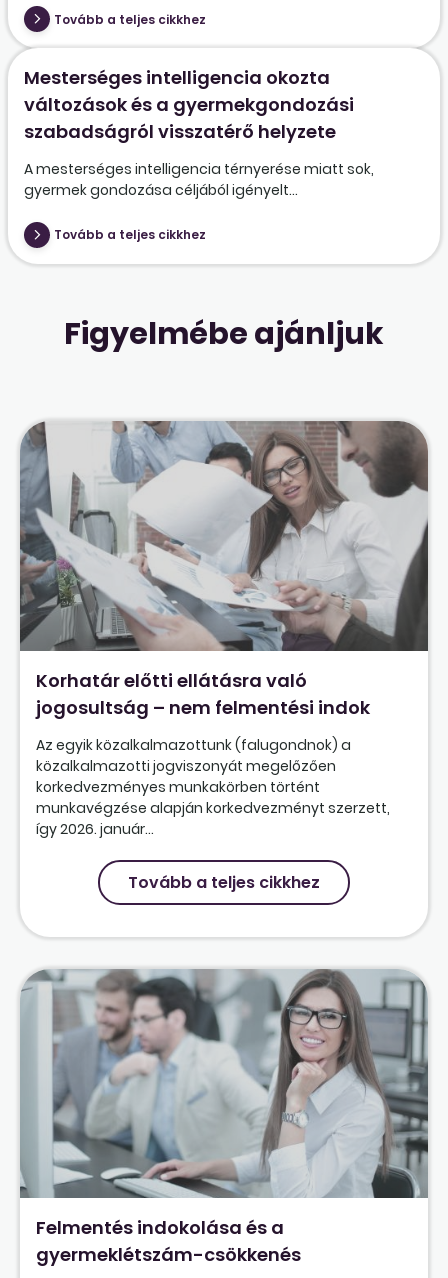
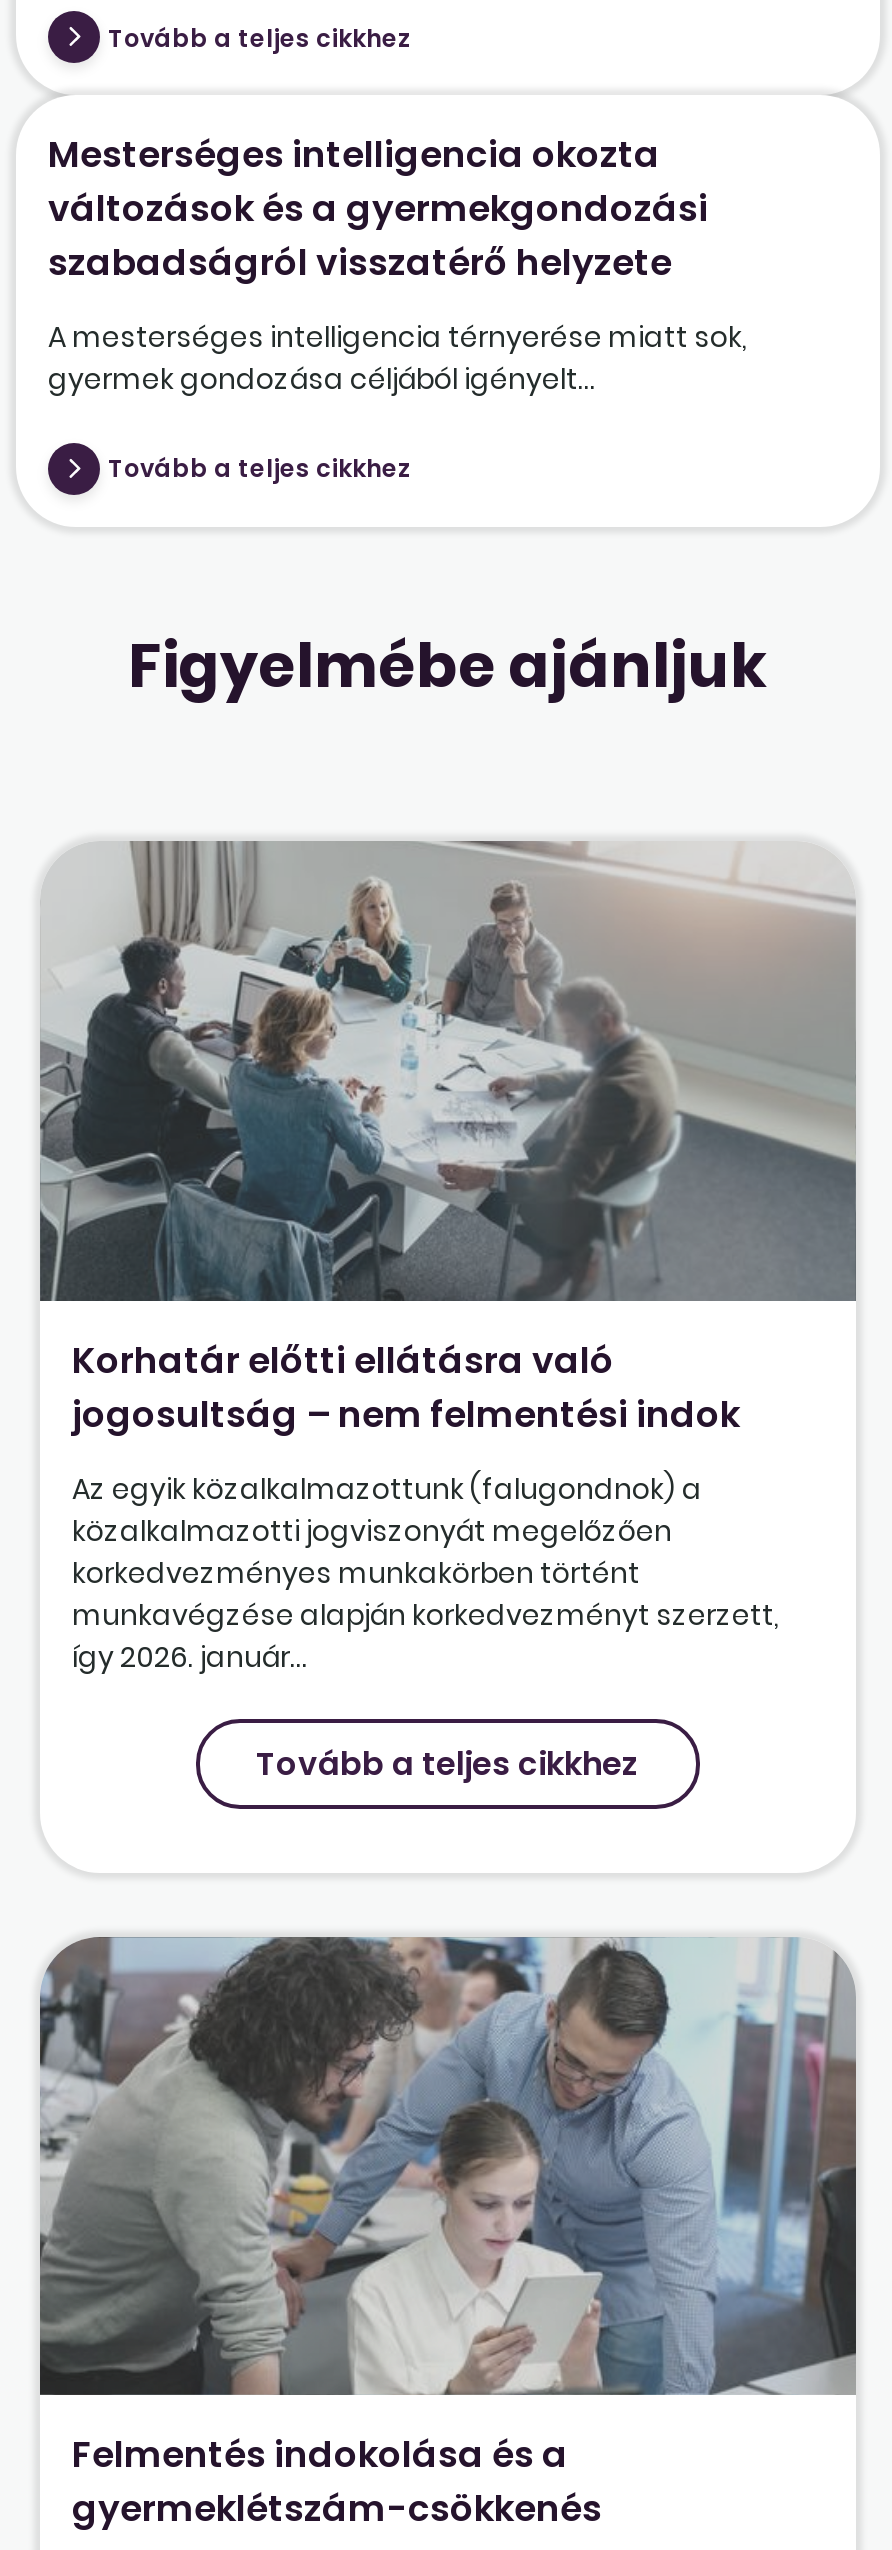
[20,420,429,652] [image] -> [40,839,856,1303] [image]
[20,969,428,1199] [image] -> [38,1935,856,2397] [image]

